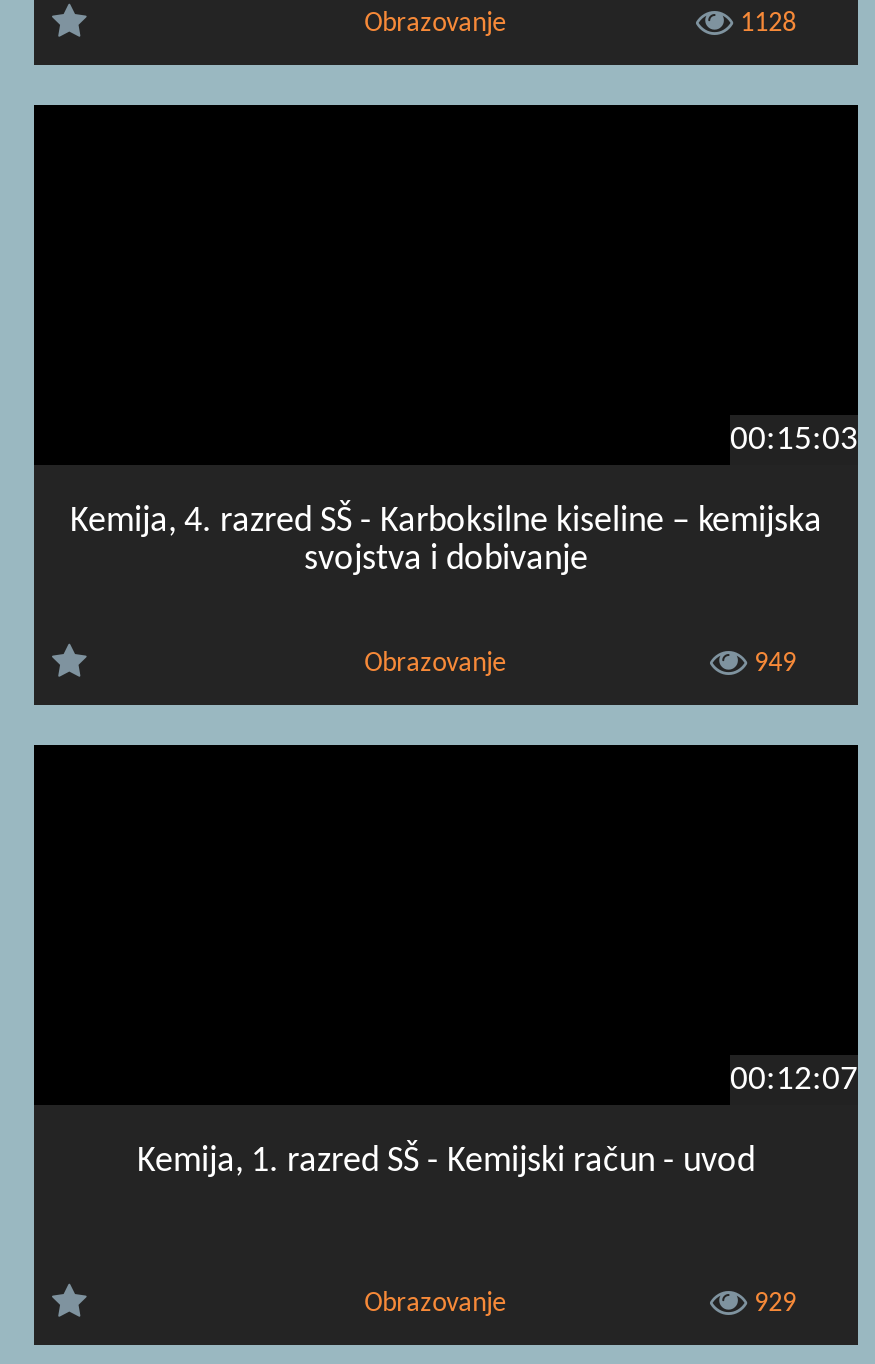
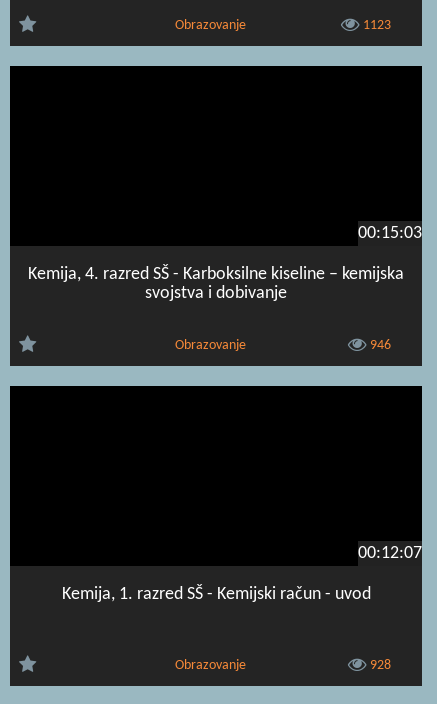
[734,9,796,39] 1128 -> [360,18,391,33] 1123
[748,649,796,679] 949 -> [367,338,391,353] 946
[748,1289,796,1319] 929 -> [367,658,391,673] 928

